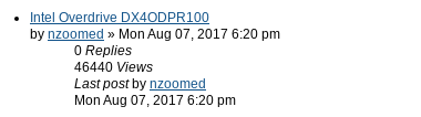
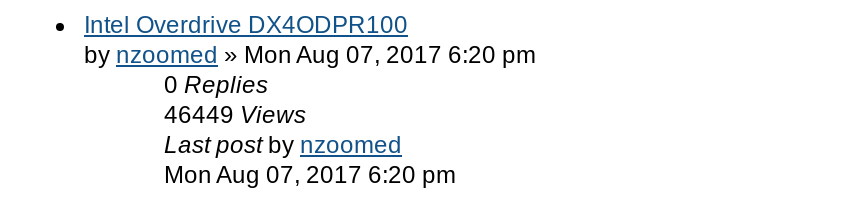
[74,60,153,75] 46440 Views -> [164,101,306,129] 46449 Views

